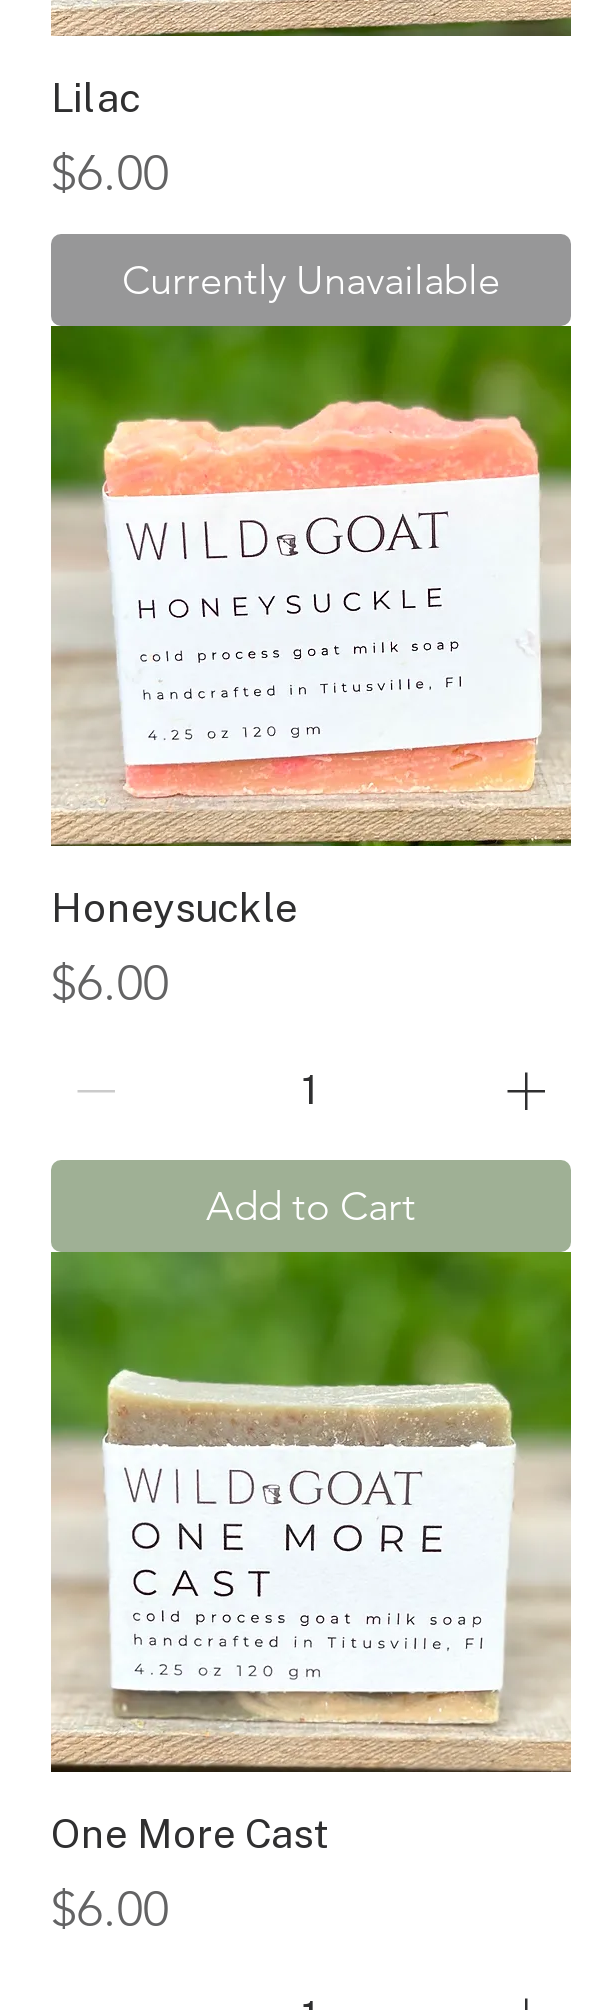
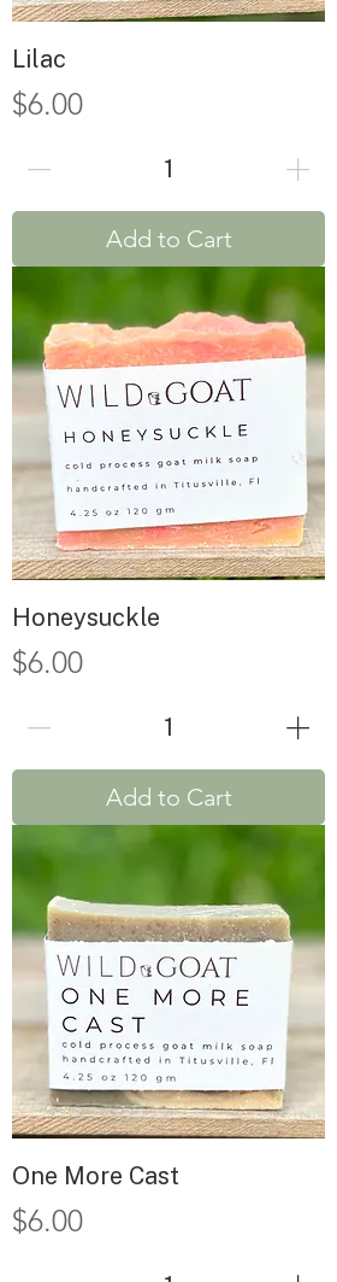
[122,256,500,304] Currently Unavailable -> [105,225,232,254] Add to Cart

